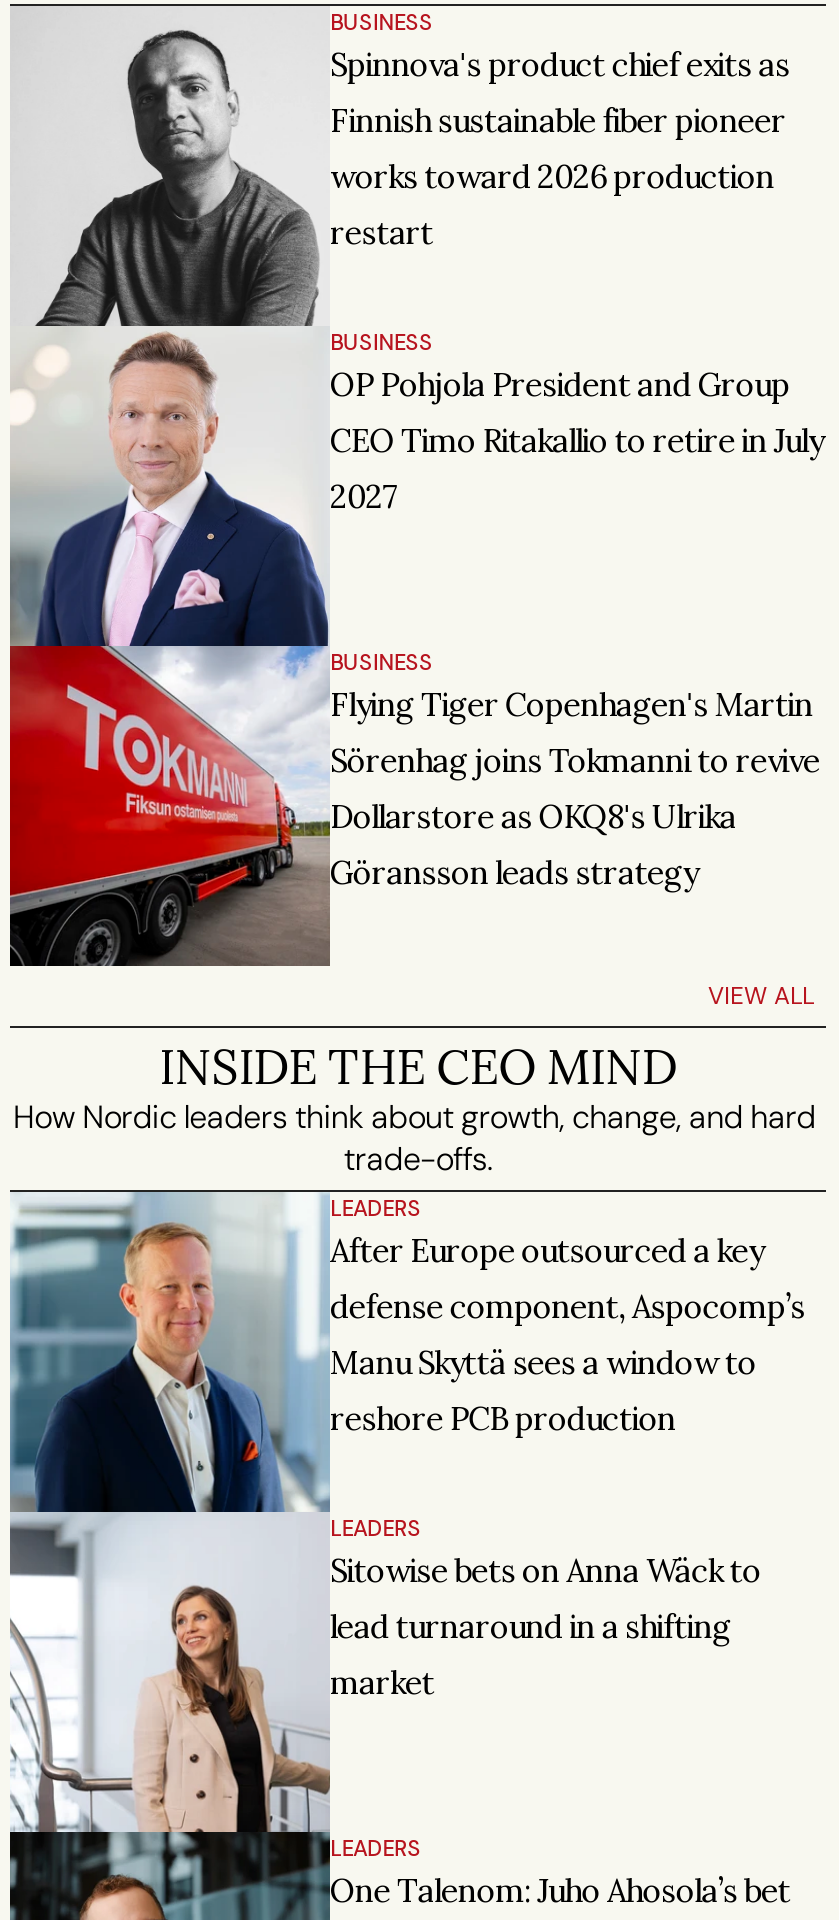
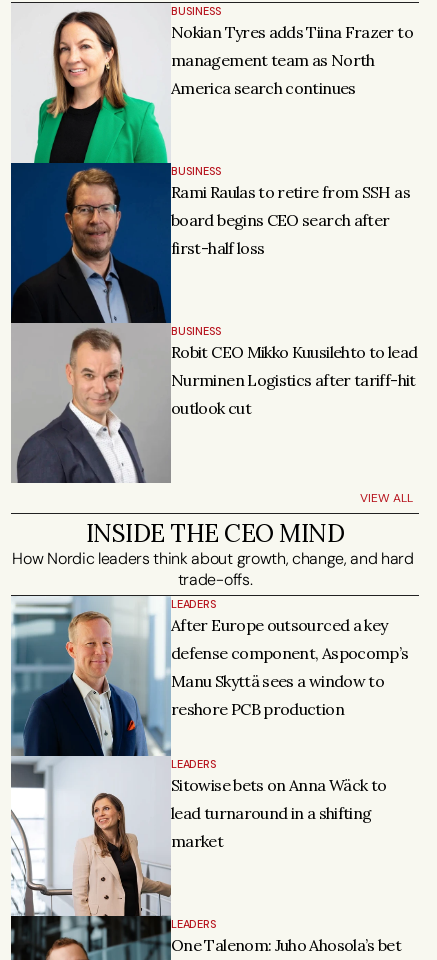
[8,24,790,968] [image] | Spinnova's product chief exits as | Finnish sustainable fiber pioneer | works toward 2026 production | restart -> [10,11,413,483] [image] | Nokian Tyres adds Tiina Frazer to | management team as North | America search continues
[330,364,823,516] OP Pohjola President and Group | CEO Timo Ritakallio to retire in July | 2027 -> [171,182,410,258] Rami Raulas to retire from SSH as | board begins CEO search after | first-half loss
[330,684,820,892] Flying Tiger Copenhagen's Martin | Sörenhag joins Tokmanni to revive | Dollarstore as OKQ8's Ulrika | Göransson leads strategy -> [171,342,417,418] Robit CEO Mikko Kuusilehto to lead | Nurminen Logistics after tariff-hit | outlook cut

